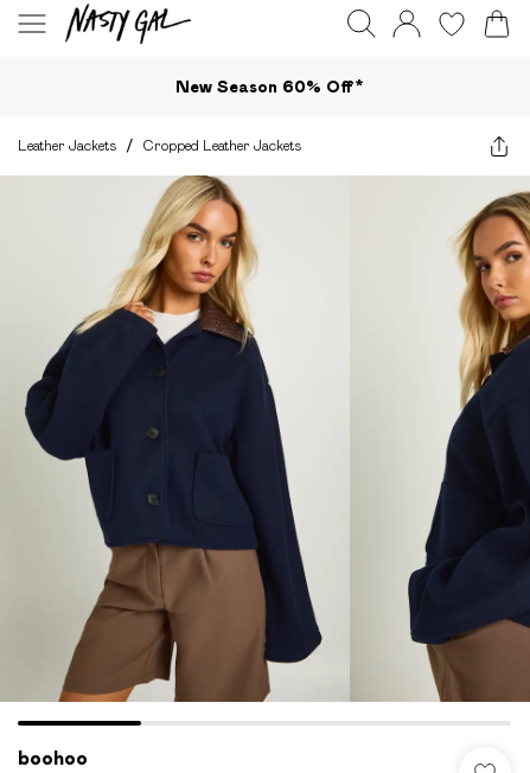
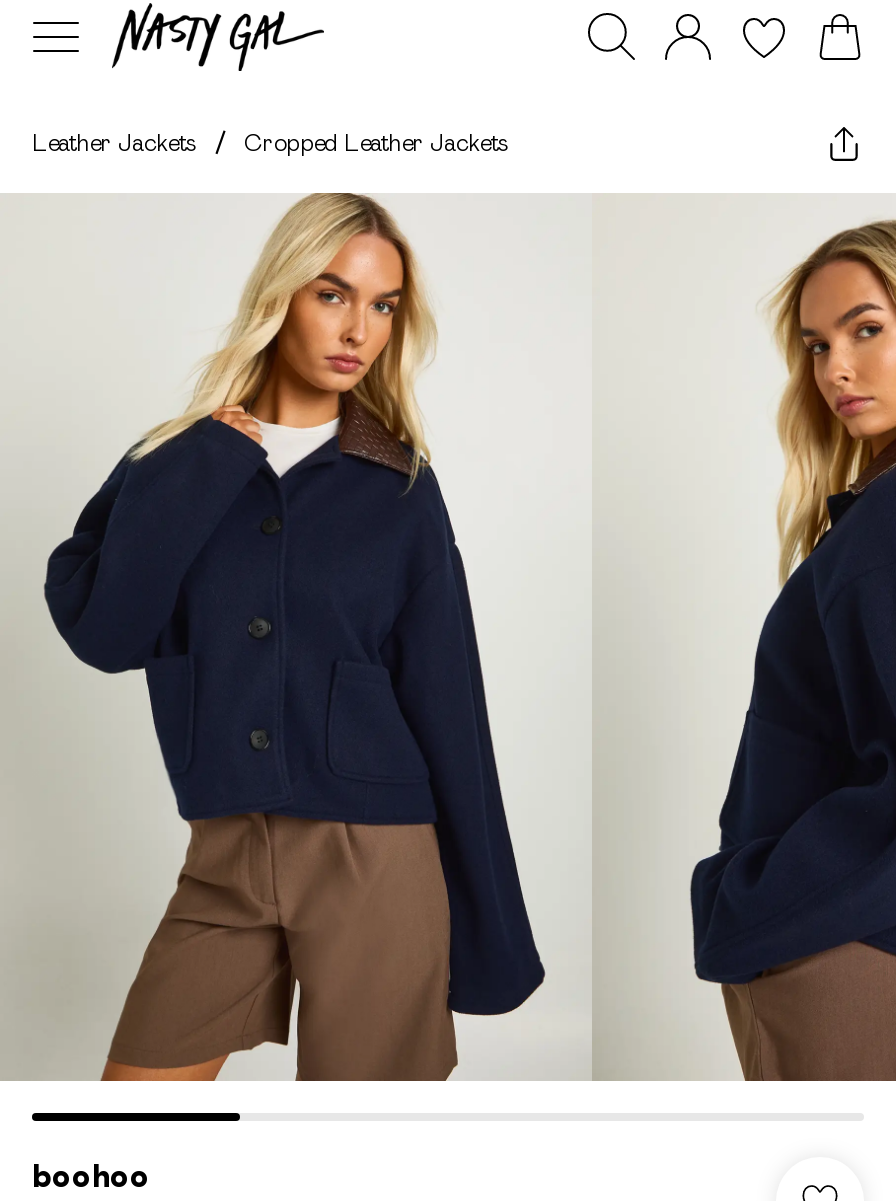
[175,76,363,95] New Season 60% Off* -> none

